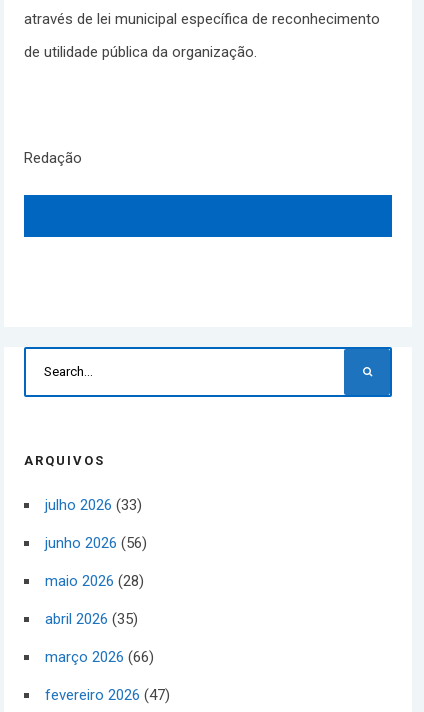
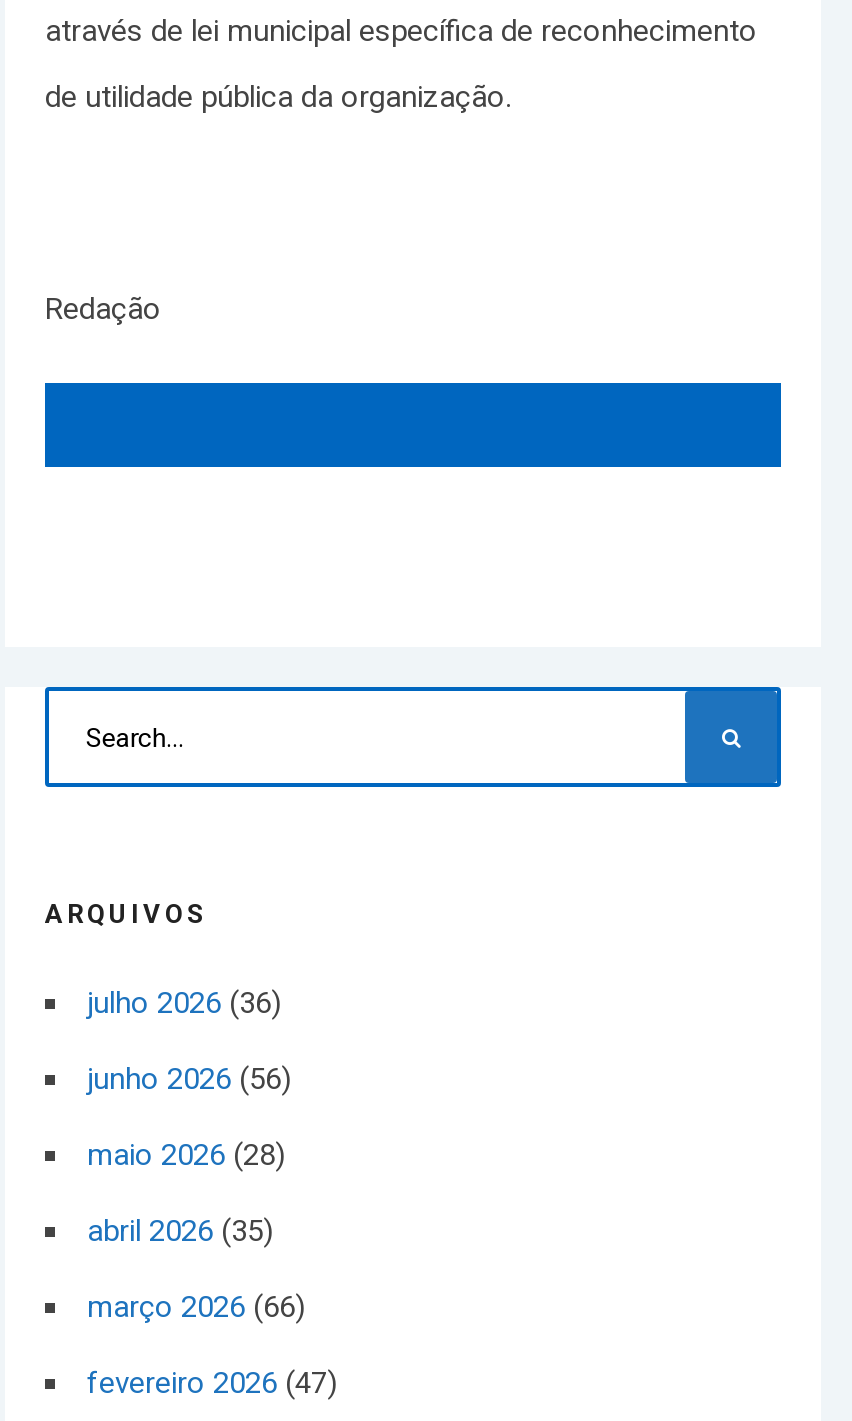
[45,496,142,514] julho 2026 (33) -> [87,986,281,1022] julho 2026 (36)

